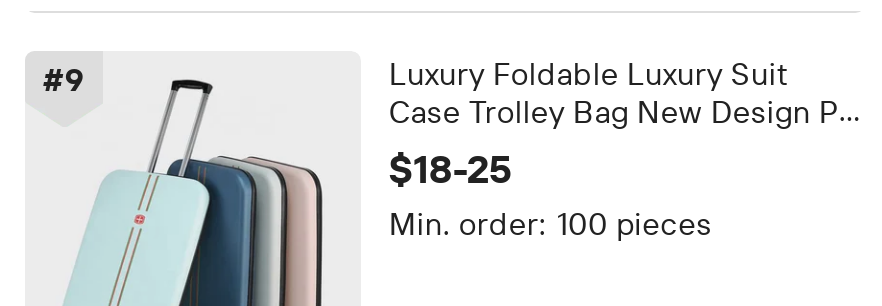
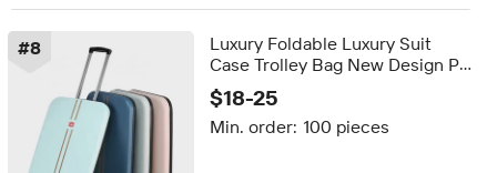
[43,62,85,100] #9 -> [18,37,41,59] #8

